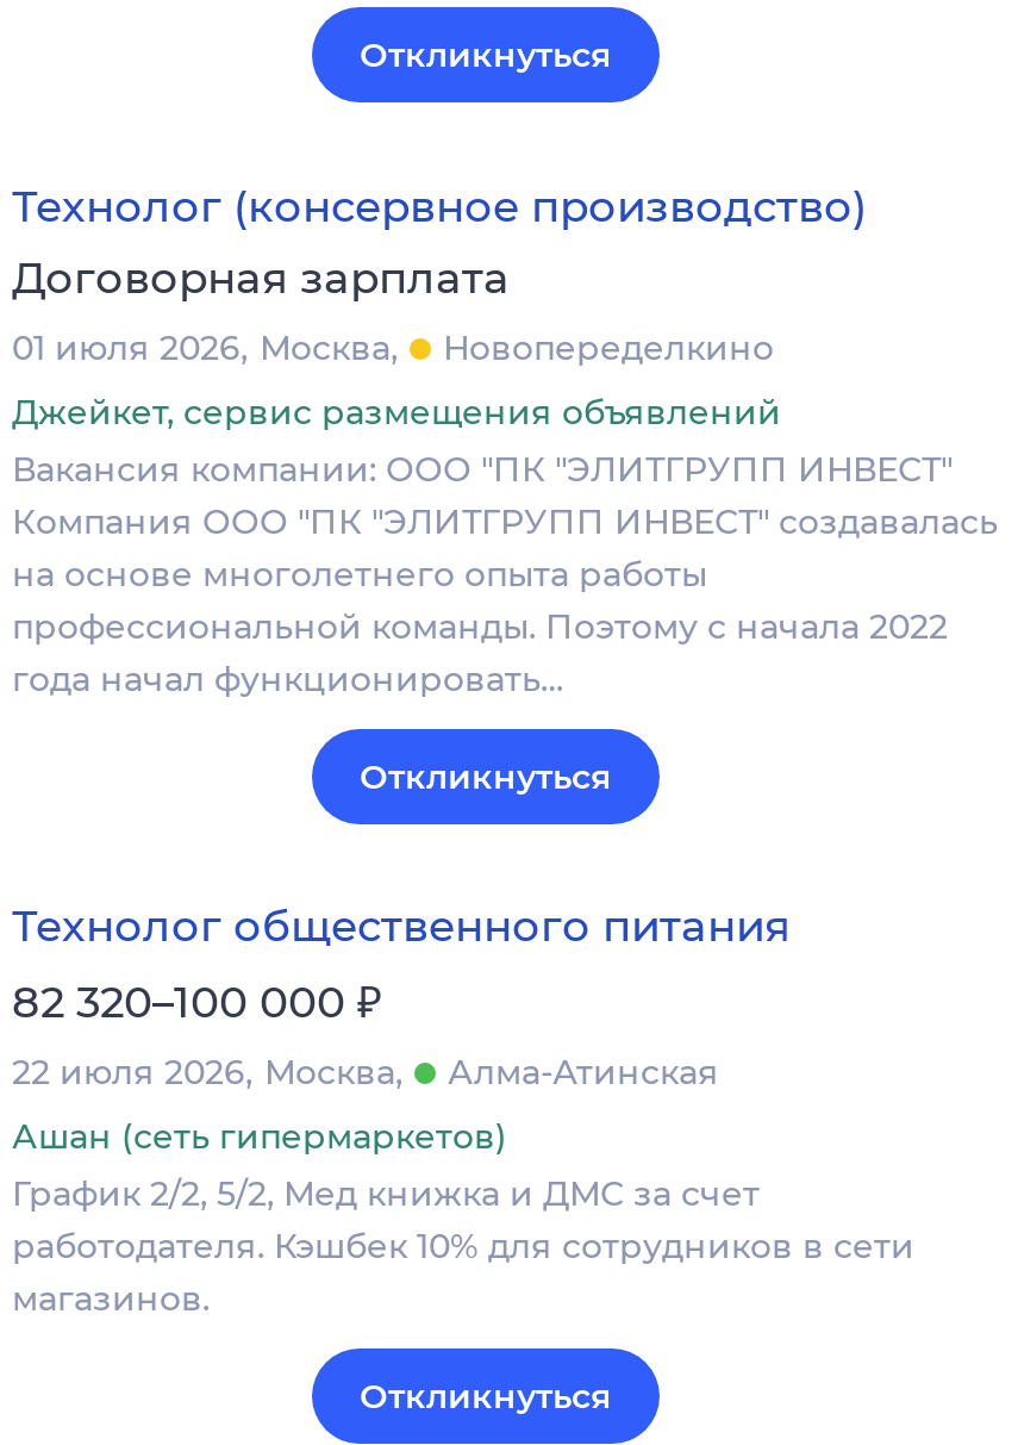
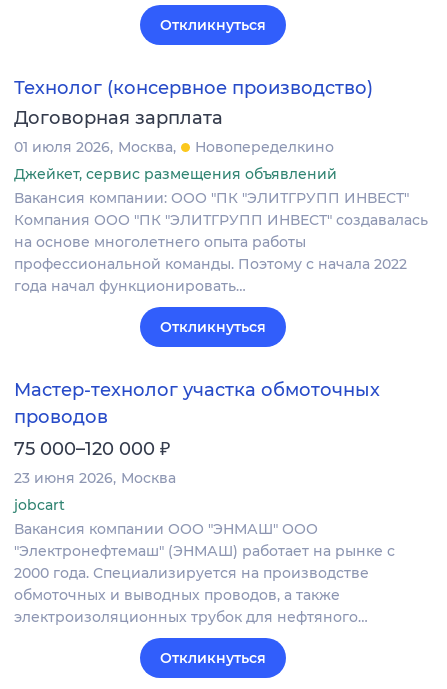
[12,900,791,1093] Технолог общественного питания | 82 320–100 000 ₽ | 22 июля 2026 Москва | Алма-Атинская -> [14,379,380,487] Мастер-технолог участка обмоточных | проводов | 75 000–120 000 ₽ | 23 июня 2026 Москва
[12,1115,914,1319] Ашан (сеть гипермаркетов) | График 2/2, 5/2, Мед книжка и ДМС за счет | работодателя. Кэшбек 10% для сотрудников в сети | магазинов. -> [14,496,395,626] jobcart | Вакансия компании ООО "ЭНМАШ" ООО | "Электронефтемаш" (ЭНМАШ) работает на рынке с | 2000 года. Специализируется на производстве | обмоточных и выводных проводов, а также | электроизоляционных трубок для нефтяного…

